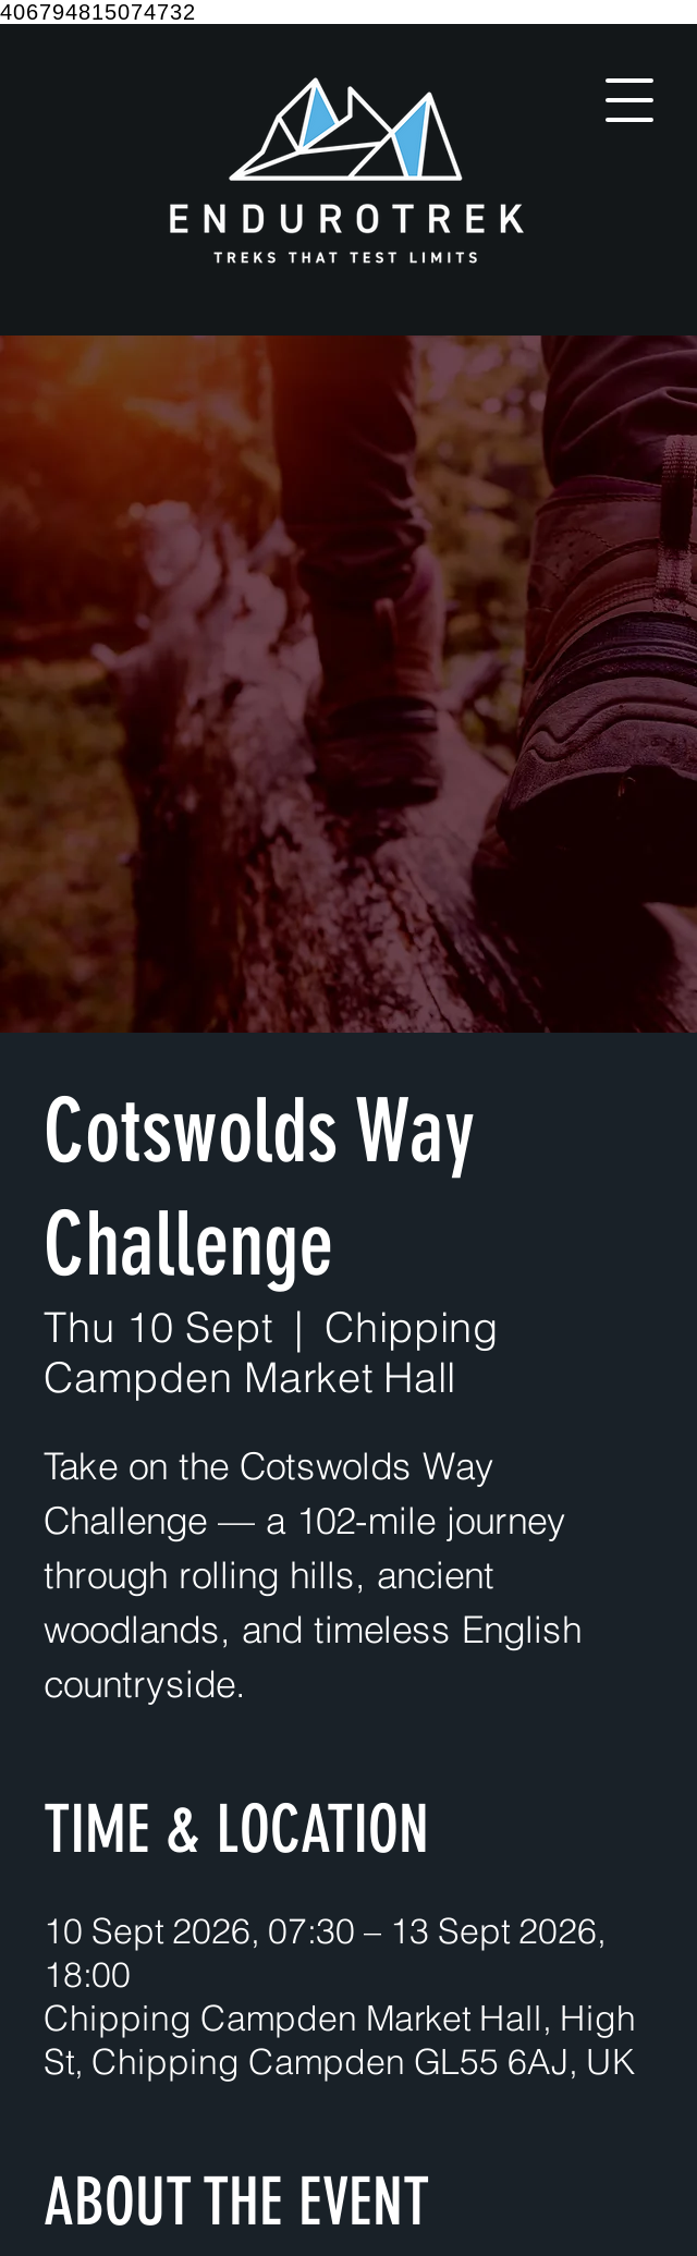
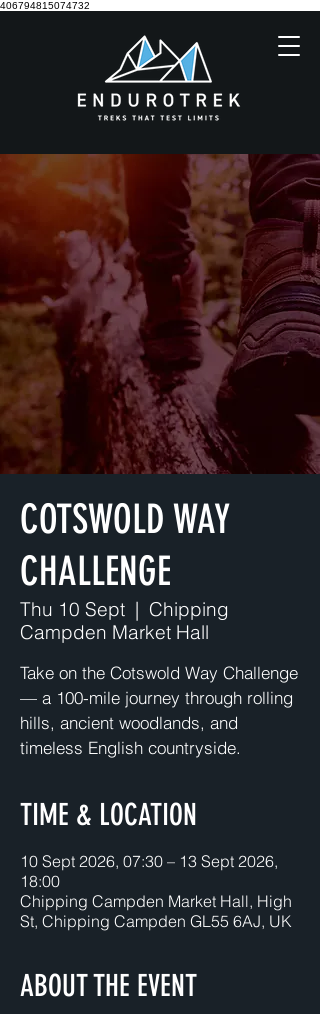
[44,1081,475,1296] Cotswolds Way | Challenge -> [20,496,230,595] COTSWOLD WAY | CHALLENGE
[44,1442,582,1706] Take on the Cotswolds Way | Challenge — a 102-mile journey | through rolling hills, ancient | woodlands, and timeless English | countryside. -> [20,662,298,758] Take on the Cotswold Way Challenge | — a 100-mile journey through rolling | hills, ancient woodlands, and | timeless English countryside.

